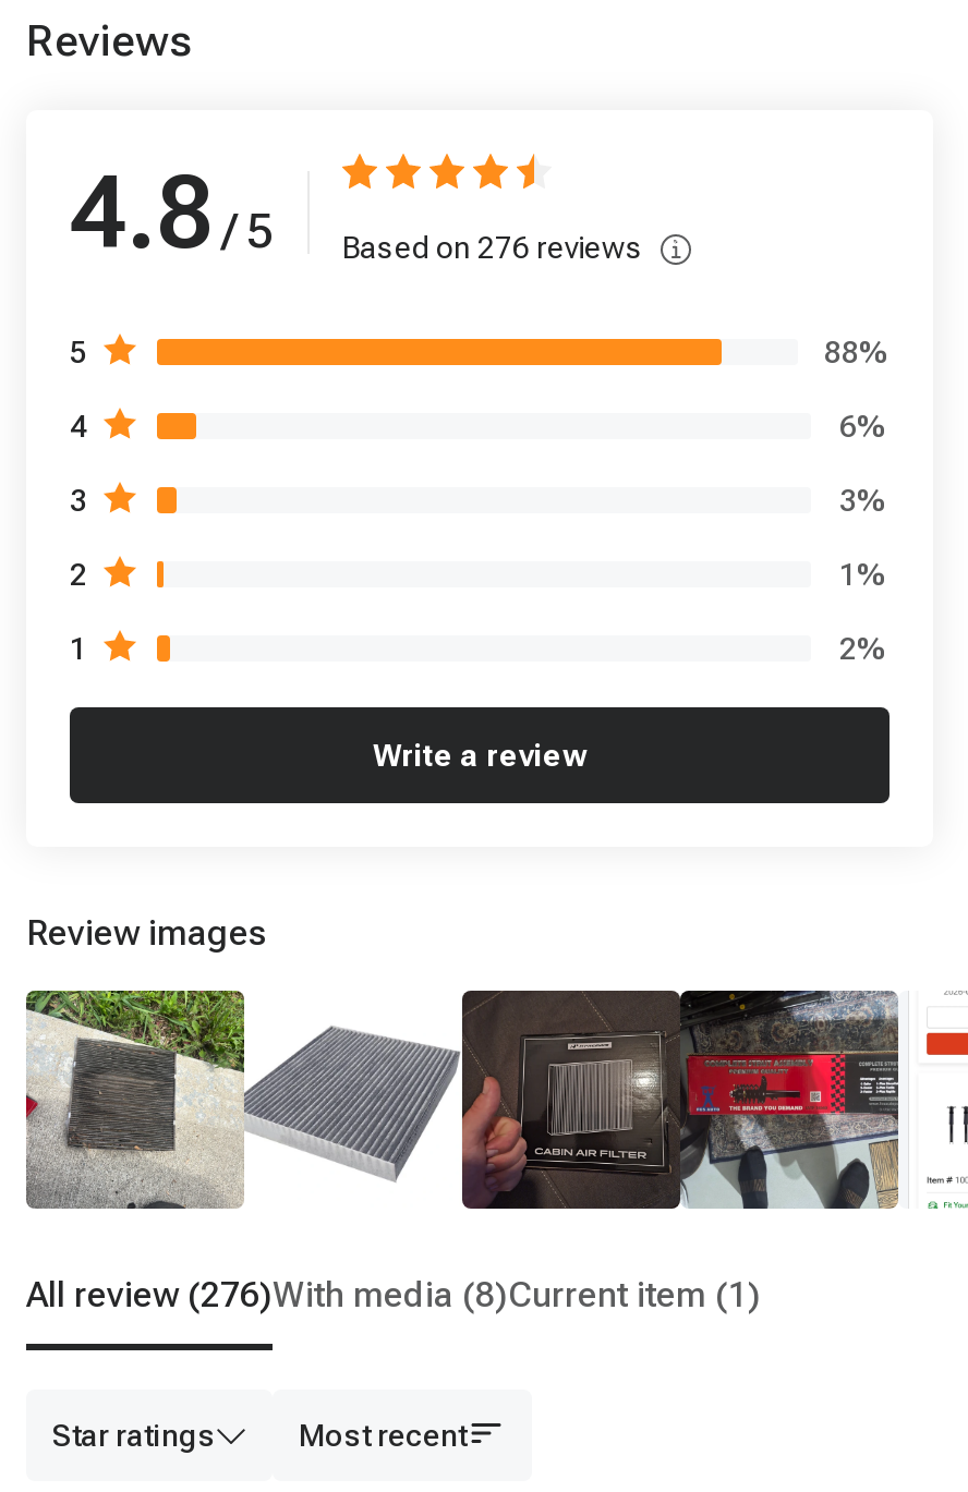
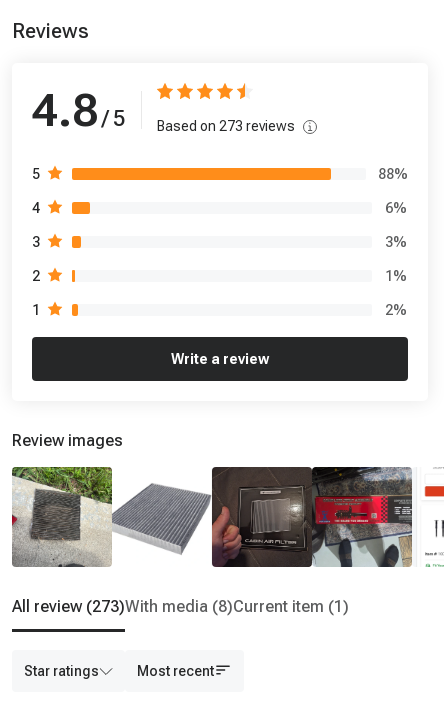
[342,230,643,265] Based on 276 reviews -> [157,118,295,134] Based on 273 reviews
[26,1274,761,1315] All review (276)With media (8)Current item (1) -> [12,597,349,616] All review (273)With media (8)Current item (1)

